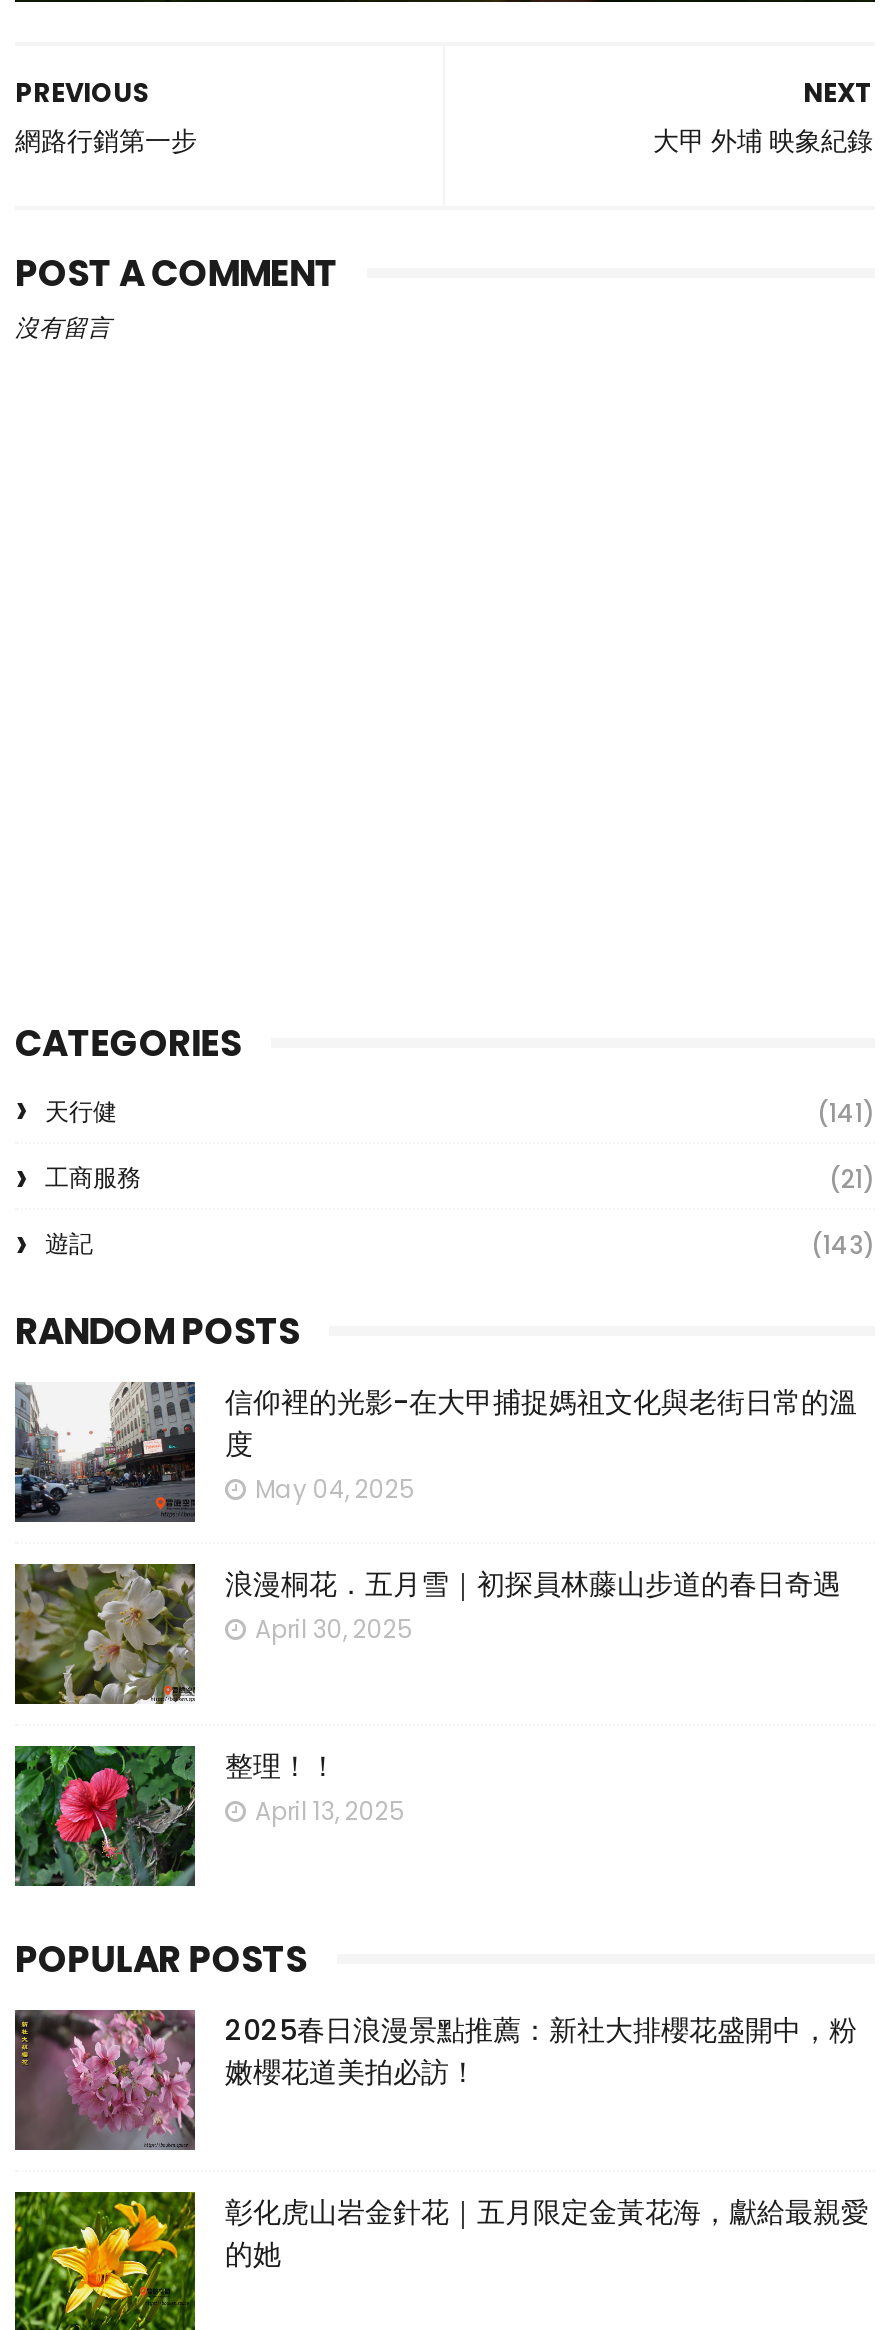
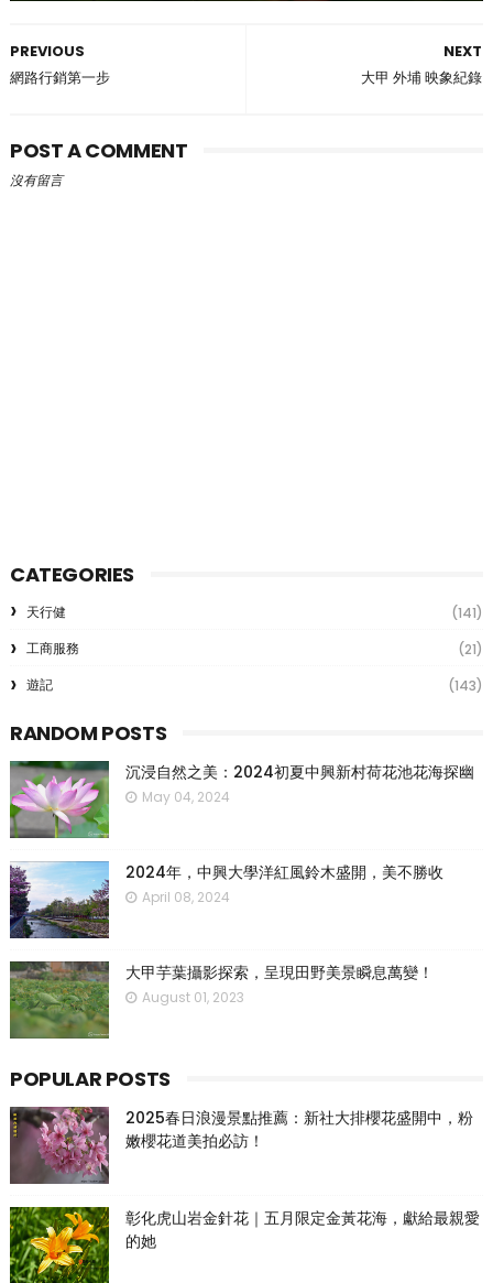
[13,1382,857,1522] [image] | 信仰裡的光影-在大甲捕捉媽祖文化與老街日常的溫 | 度 | May 04, 2025 -> [9,760,474,839] [image] | 沉浸自然之美：2024初夏中興新村荷花池花海探幽 | May 04, 2024
[13,1562,841,1706] [image] | 浪漫桐花．五月雪｜初探員林藤山步道的春日奇遇 | April 30, 2025 -> [9,860,443,939] [image] | 2024年，中興大學洋紅風鈴木盛開，美不勝收 | April 08, 2024
[13,1744,405,1888] [image] | 整理！！ | April 13, 2025 -> [9,960,434,1040] [image] | 大甲芋葉攝影探索，呈現田野美景瞬息萬變！ | August 01, 2023

